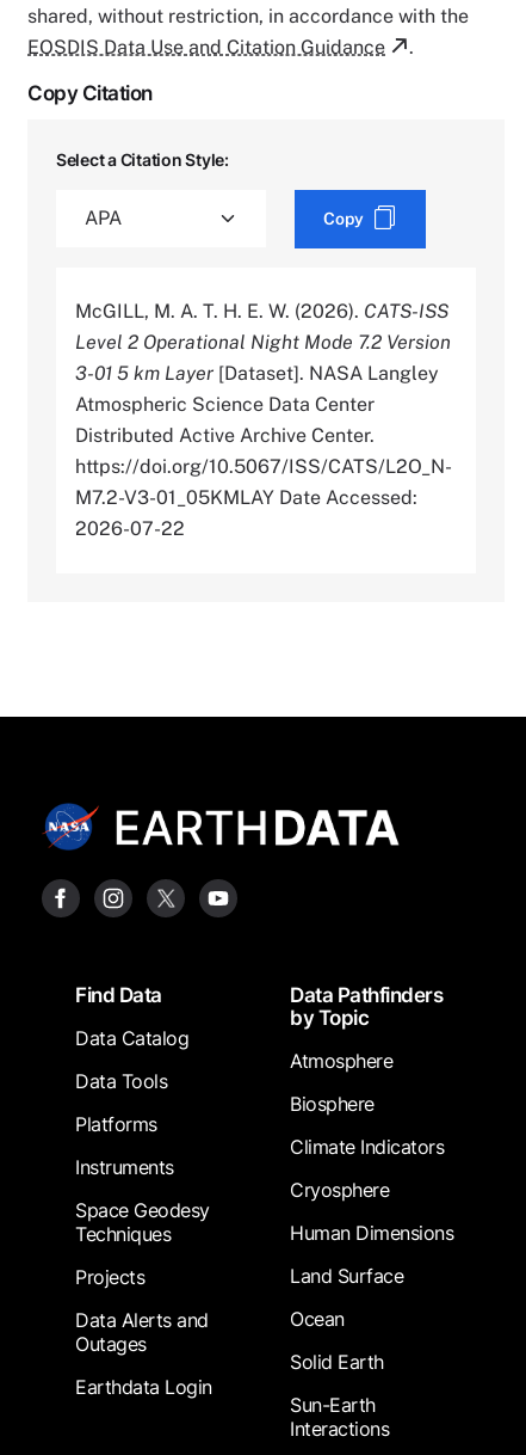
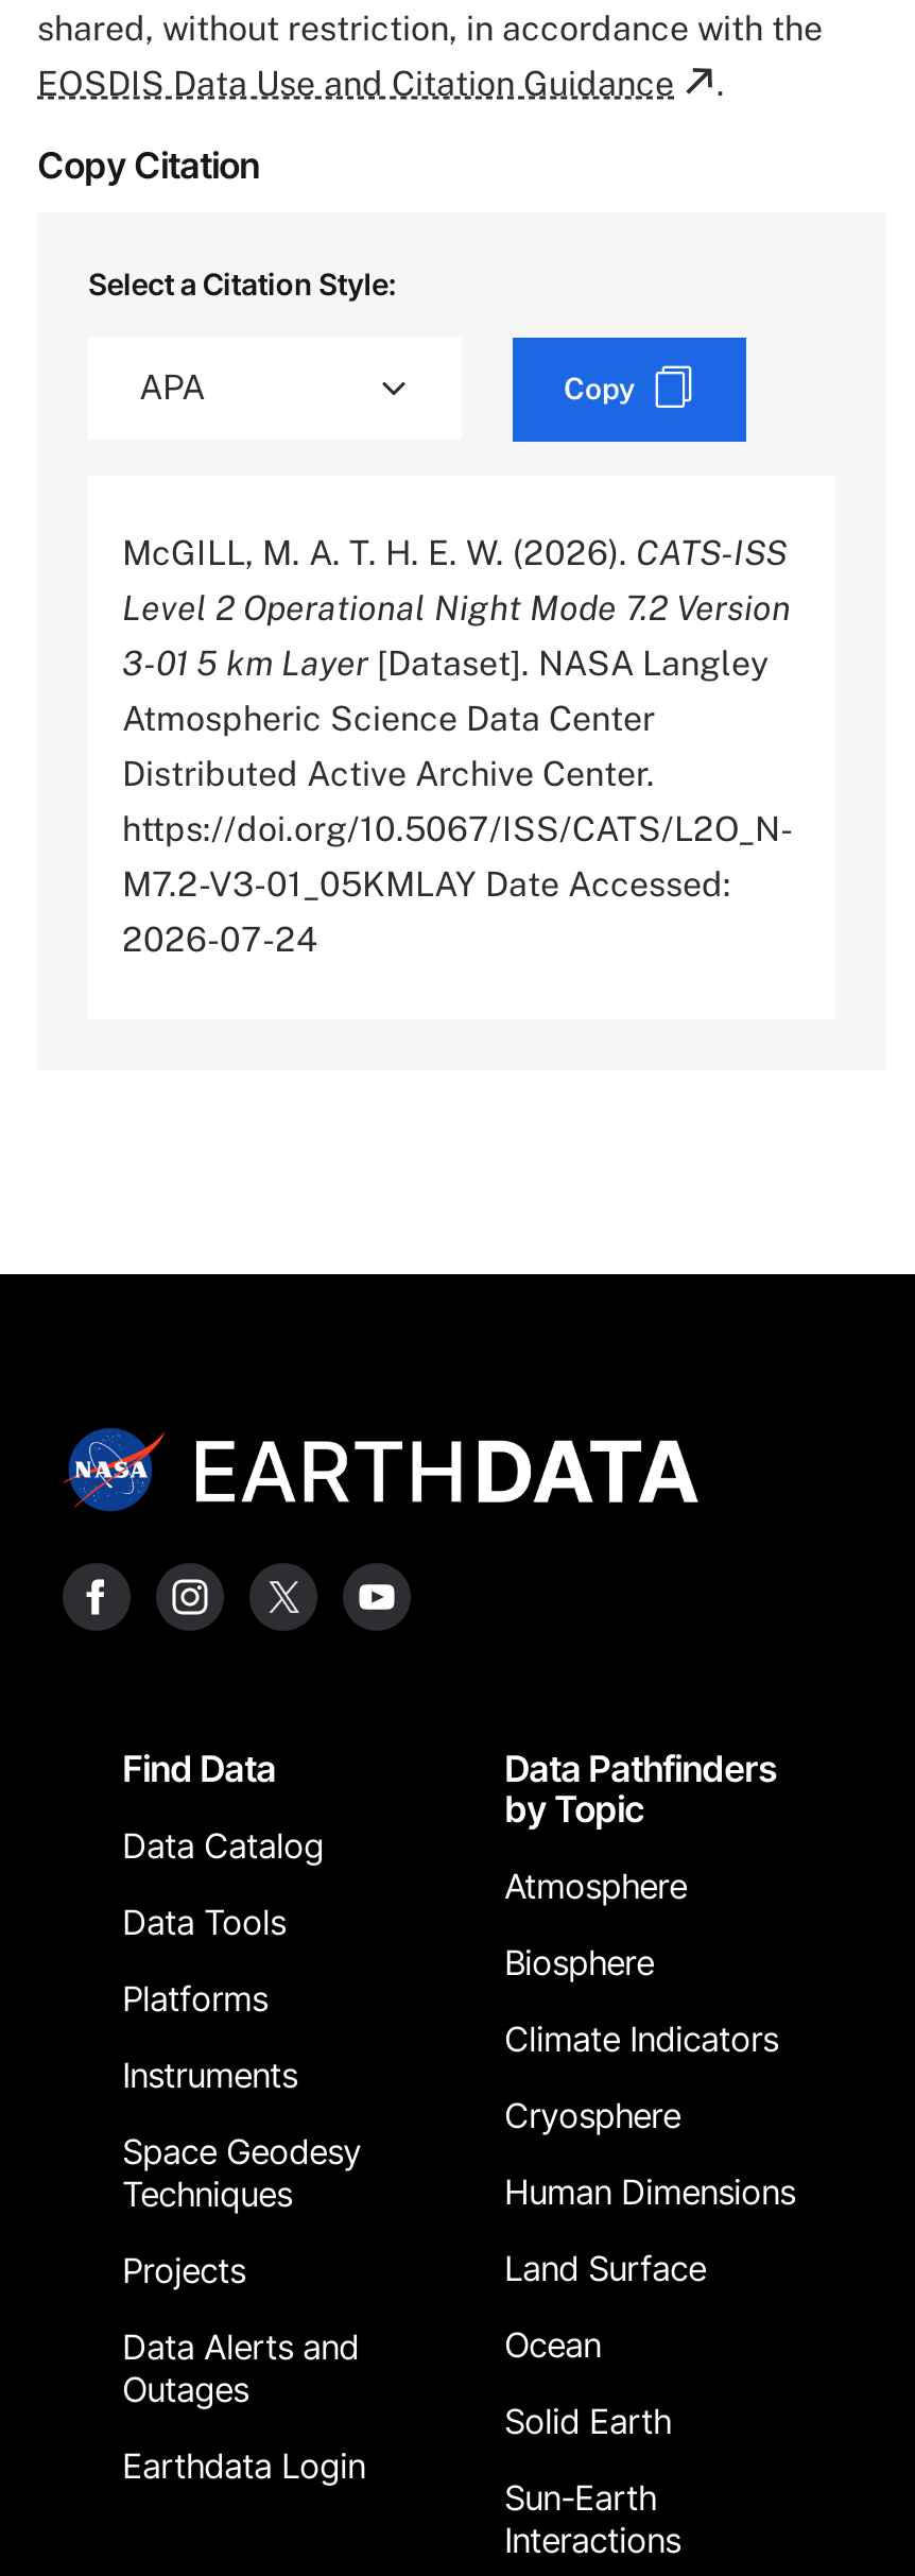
[75,517,185,540] 2026-07-22 -> [122,920,317,960] 2026-07-24

